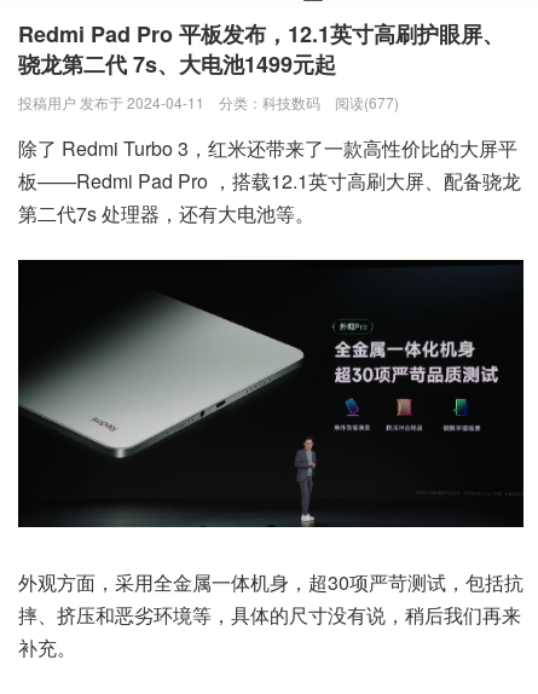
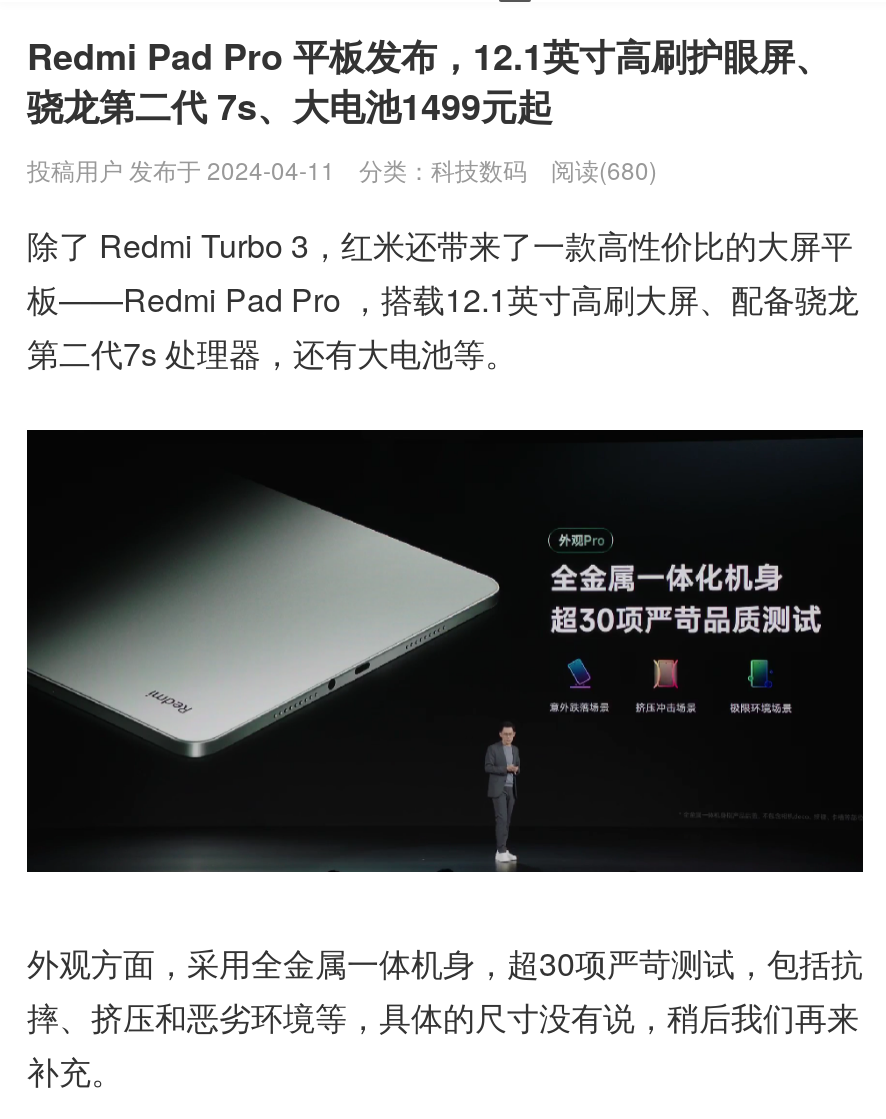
[335,92,399,112] 阅读(677) -> [551,152,657,186] 阅读(680)

